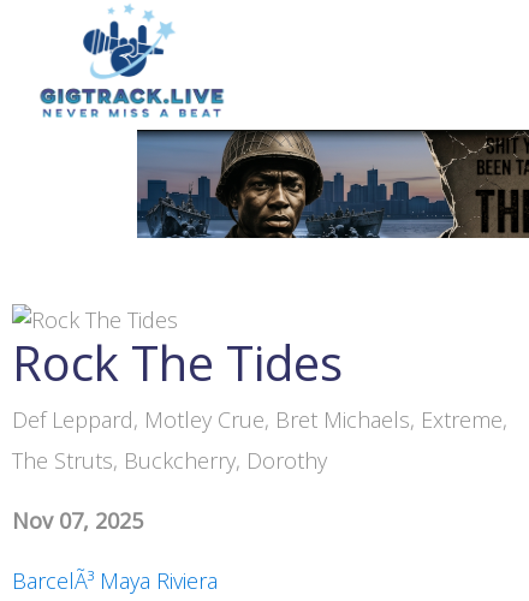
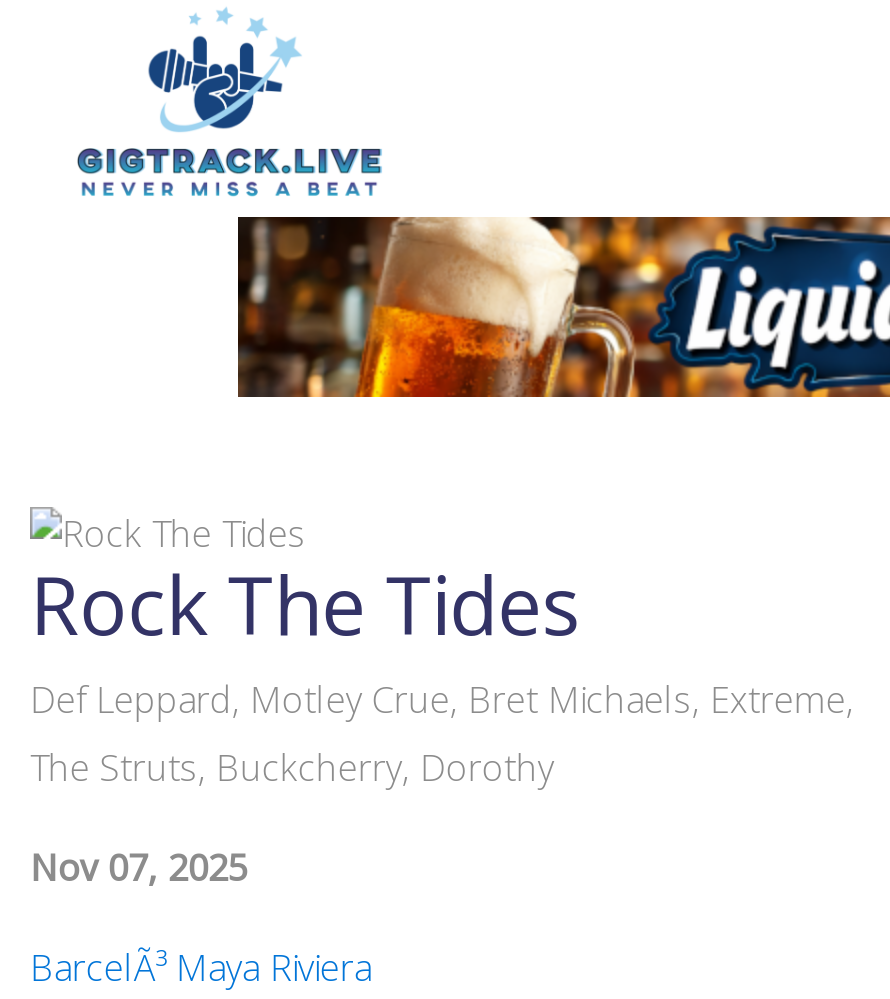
[136,129,525,239] [image] -> [236,215,884,399] [image]

